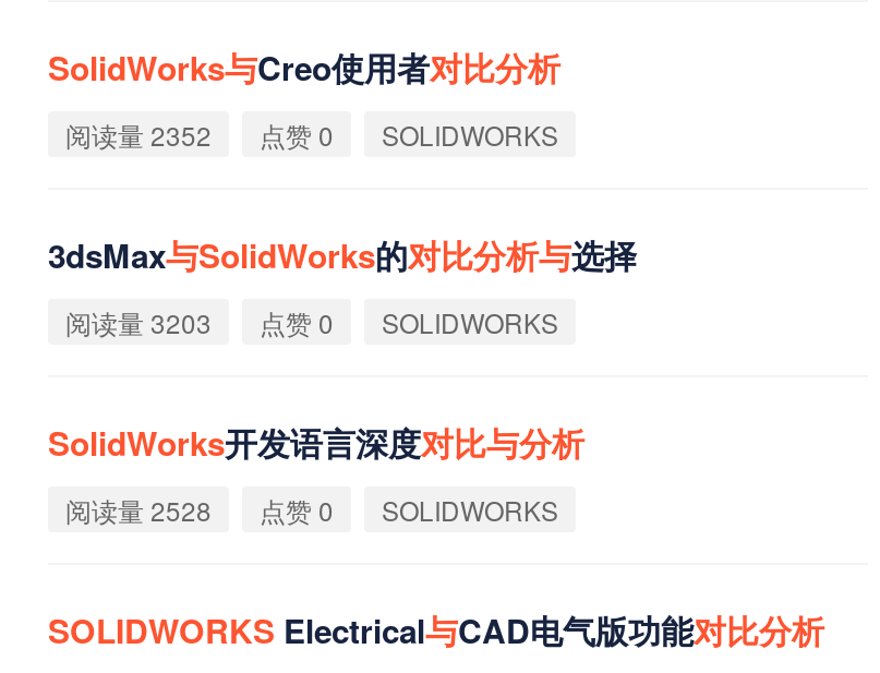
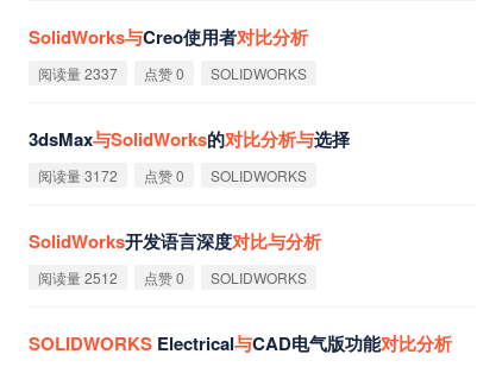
[65,116,558,153] 阅读量 2352 点赞 0 SOLIDWORKS -> [38,63,307,83] 阅读量 2337 点赞 0 SOLIDWORKS
[65,304,558,341] 阅读量 3203 点赞 0 SOLIDWORKS -> [38,165,307,186] 阅读量 3172 点赞 0 SOLIDWORKS
[65,491,558,529] 阅读量 2528 点赞 0 SOLIDWORKS -> [38,268,307,288] 阅读量 2512 点赞 0 SOLIDWORKS

